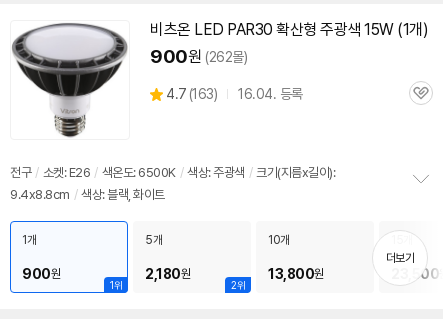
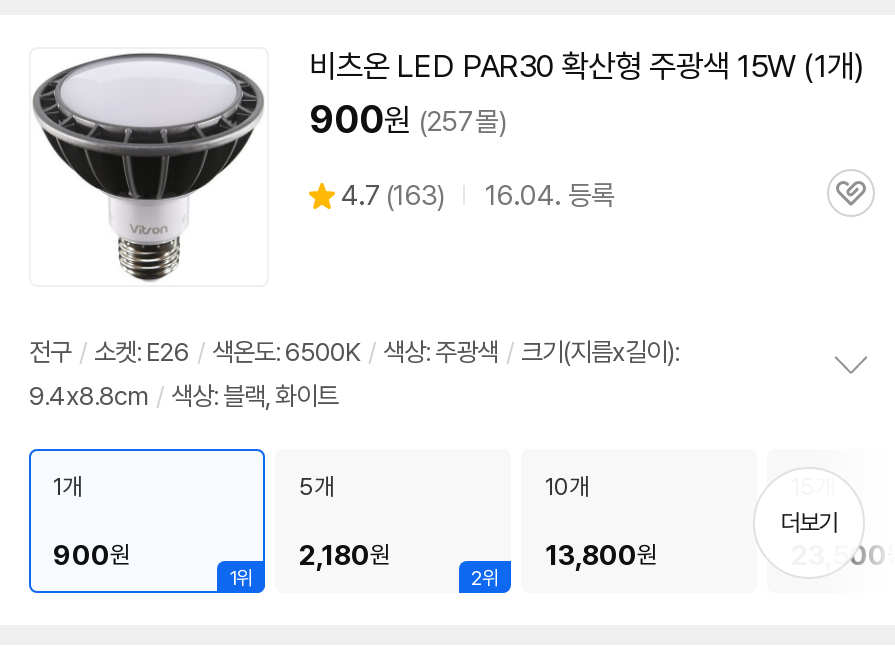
[150,45,247,68] 900원 (262몰) -> [309,97,505,143] 900원 (257몰)

